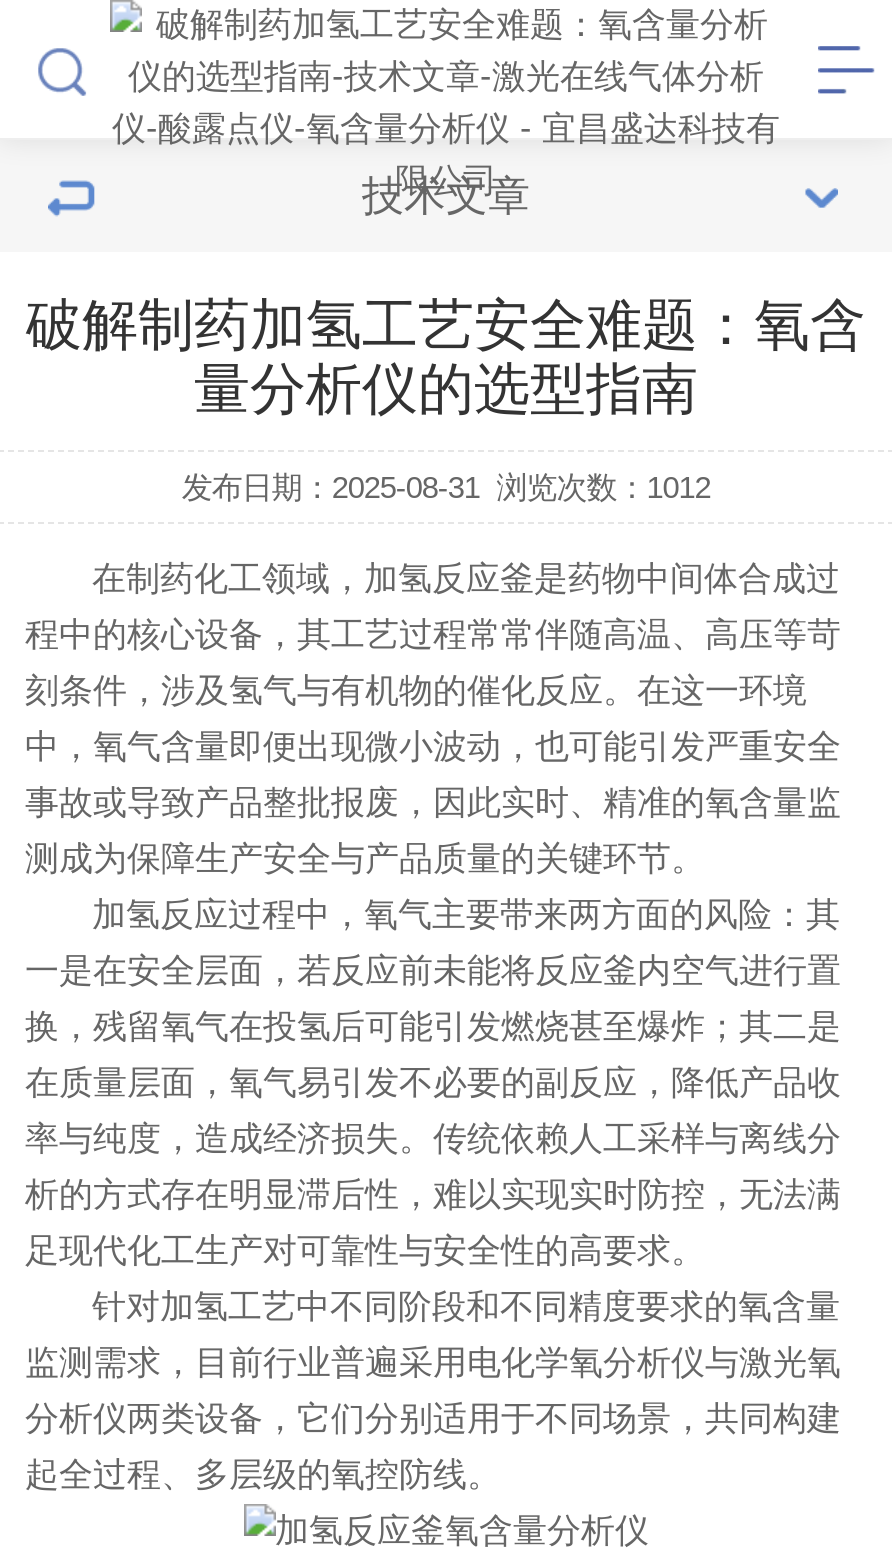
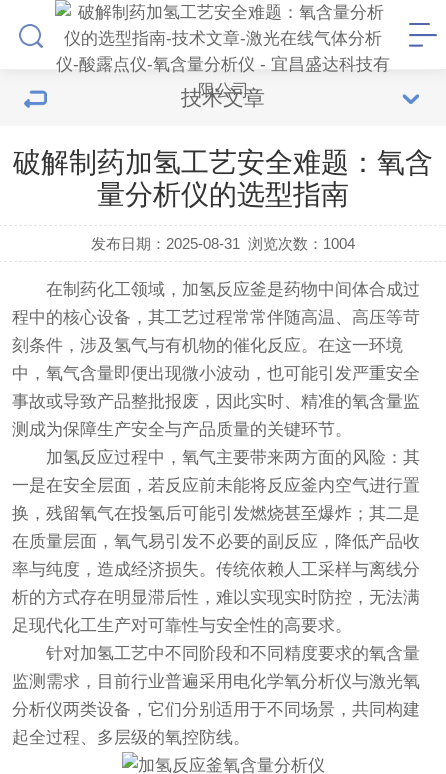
[182,470,710,504] 发布日期：2025-08-31 浏览次数：1012 -> [91,235,355,252] 发布日期：2025-08-31 浏览次数：1004

